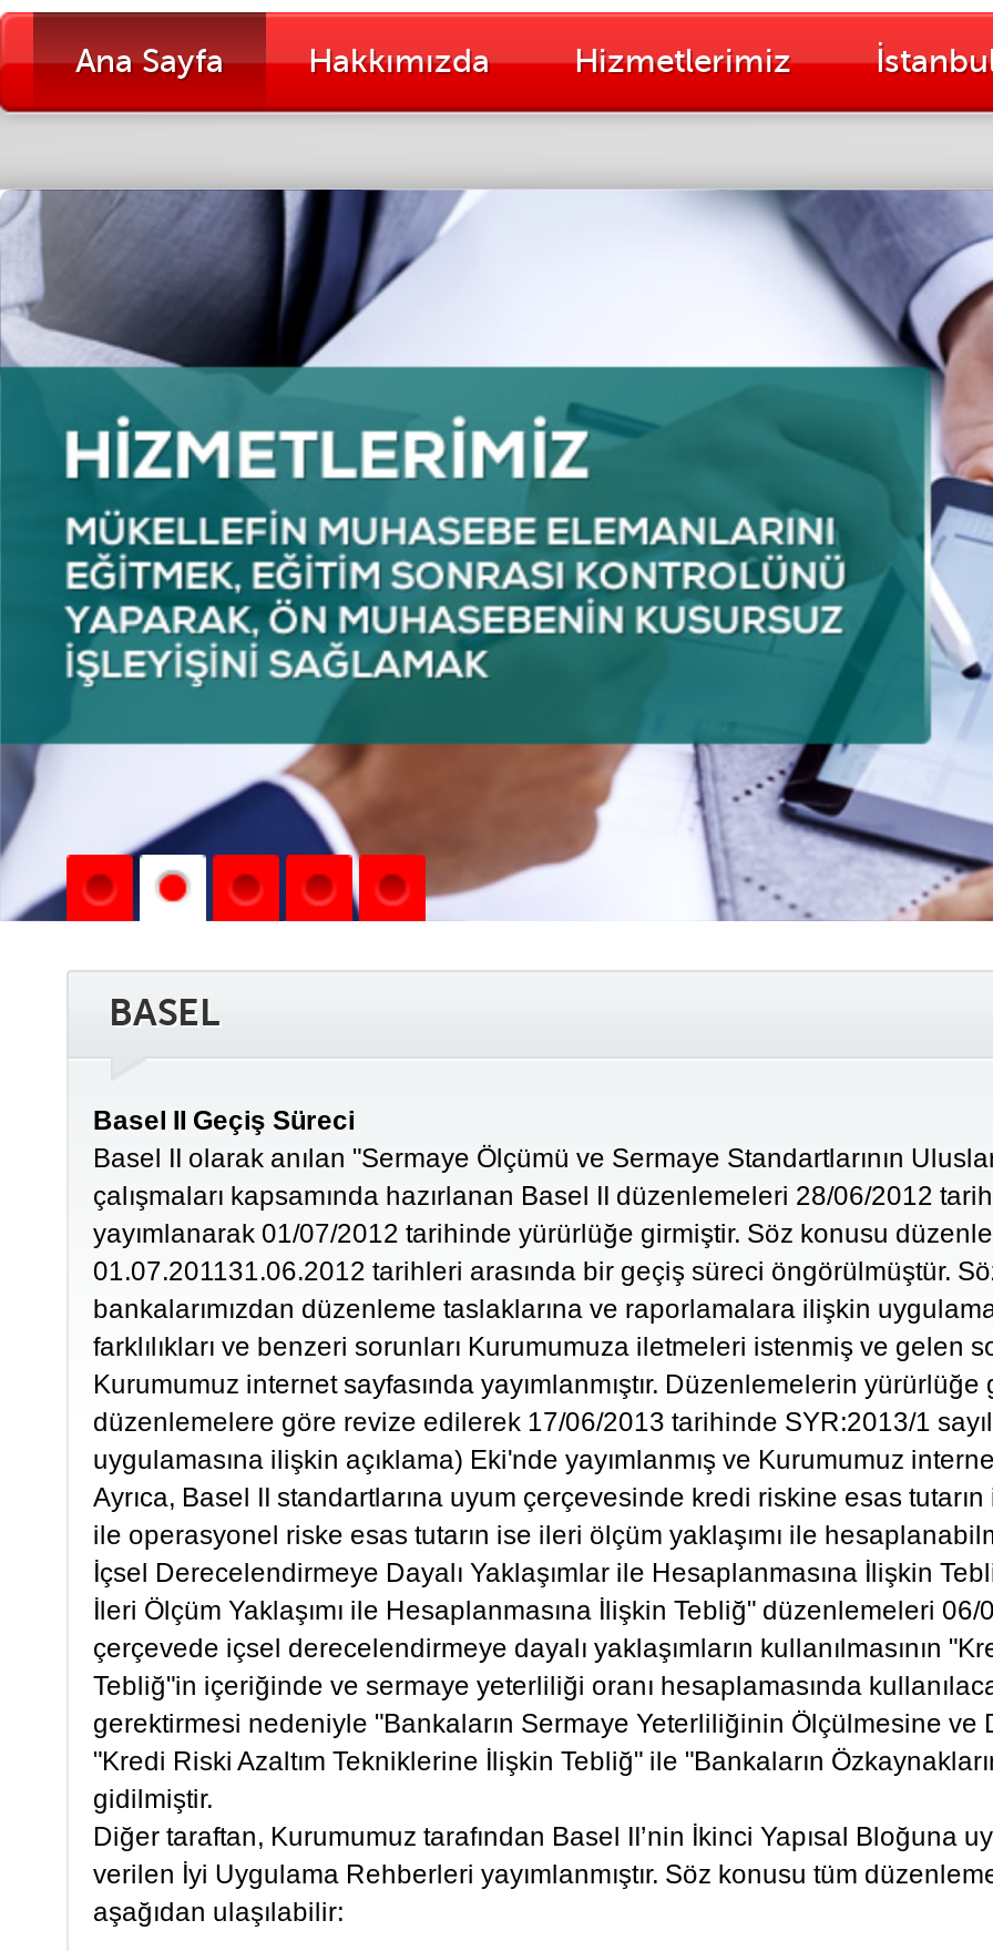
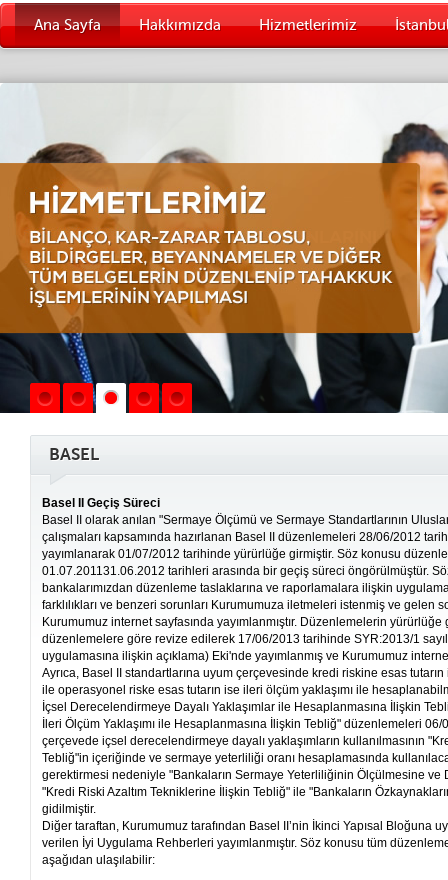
[7,187,986,923] [image] -> [3,83,445,414] [image]

